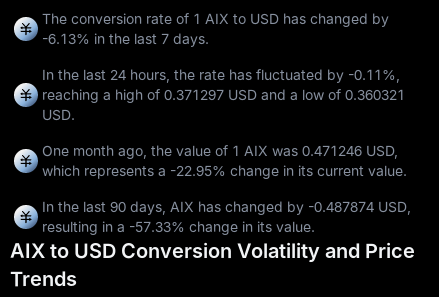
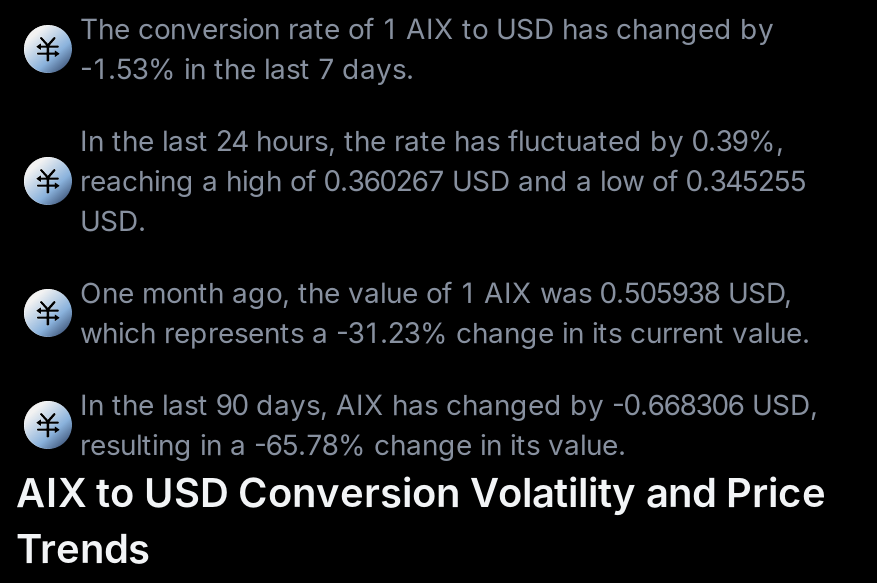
[42,30,209,47] -6.13% in the last 7 days. -> [80,52,414,86] -1.53% in the last 7 days.
[42,66,400,83] In the last 24 hours, the rate has fluctuated by -0.11%, -> [80,124,784,158] In the last 24 hours, the rate has fluctuated by 0.39%,
[42,86,405,103] reaching a high of 0.371297 USD and a low of 0.360321 -> [80,164,806,198] reaching a high of 0.360267 USD and a low of 0.345255
[42,142,398,159] One month ago, the value of 1 AIX was 0.471246 USD, -> [80,276,792,310] One month ago, the value of 1 AIX was 0.505938 USD,
[42,162,407,179] which represents a -22.95% change in its current value. -> [80,316,810,350] which represents a -31.23% change in its current value.
[42,198,411,215] In the last 90 days, AIX has changed by -0.487874 USD, -> [80,388,818,422] In the last 90 days, AIX has changed by -0.668306 USD,
[42,218,315,235] resulting in a -57.33% change in its value. -> [80,428,626,462] resulting in a -65.78% change in its value.

